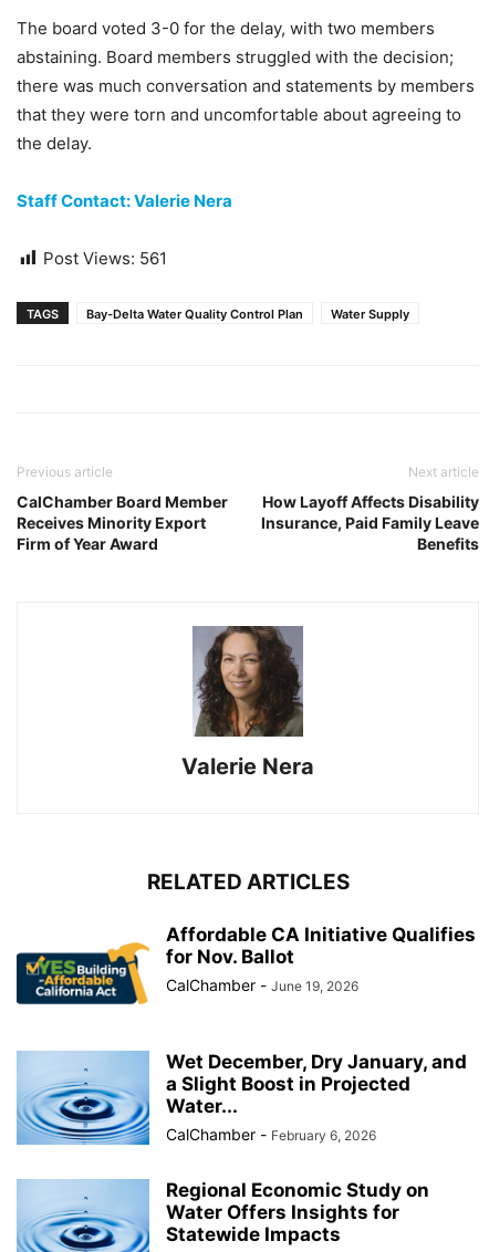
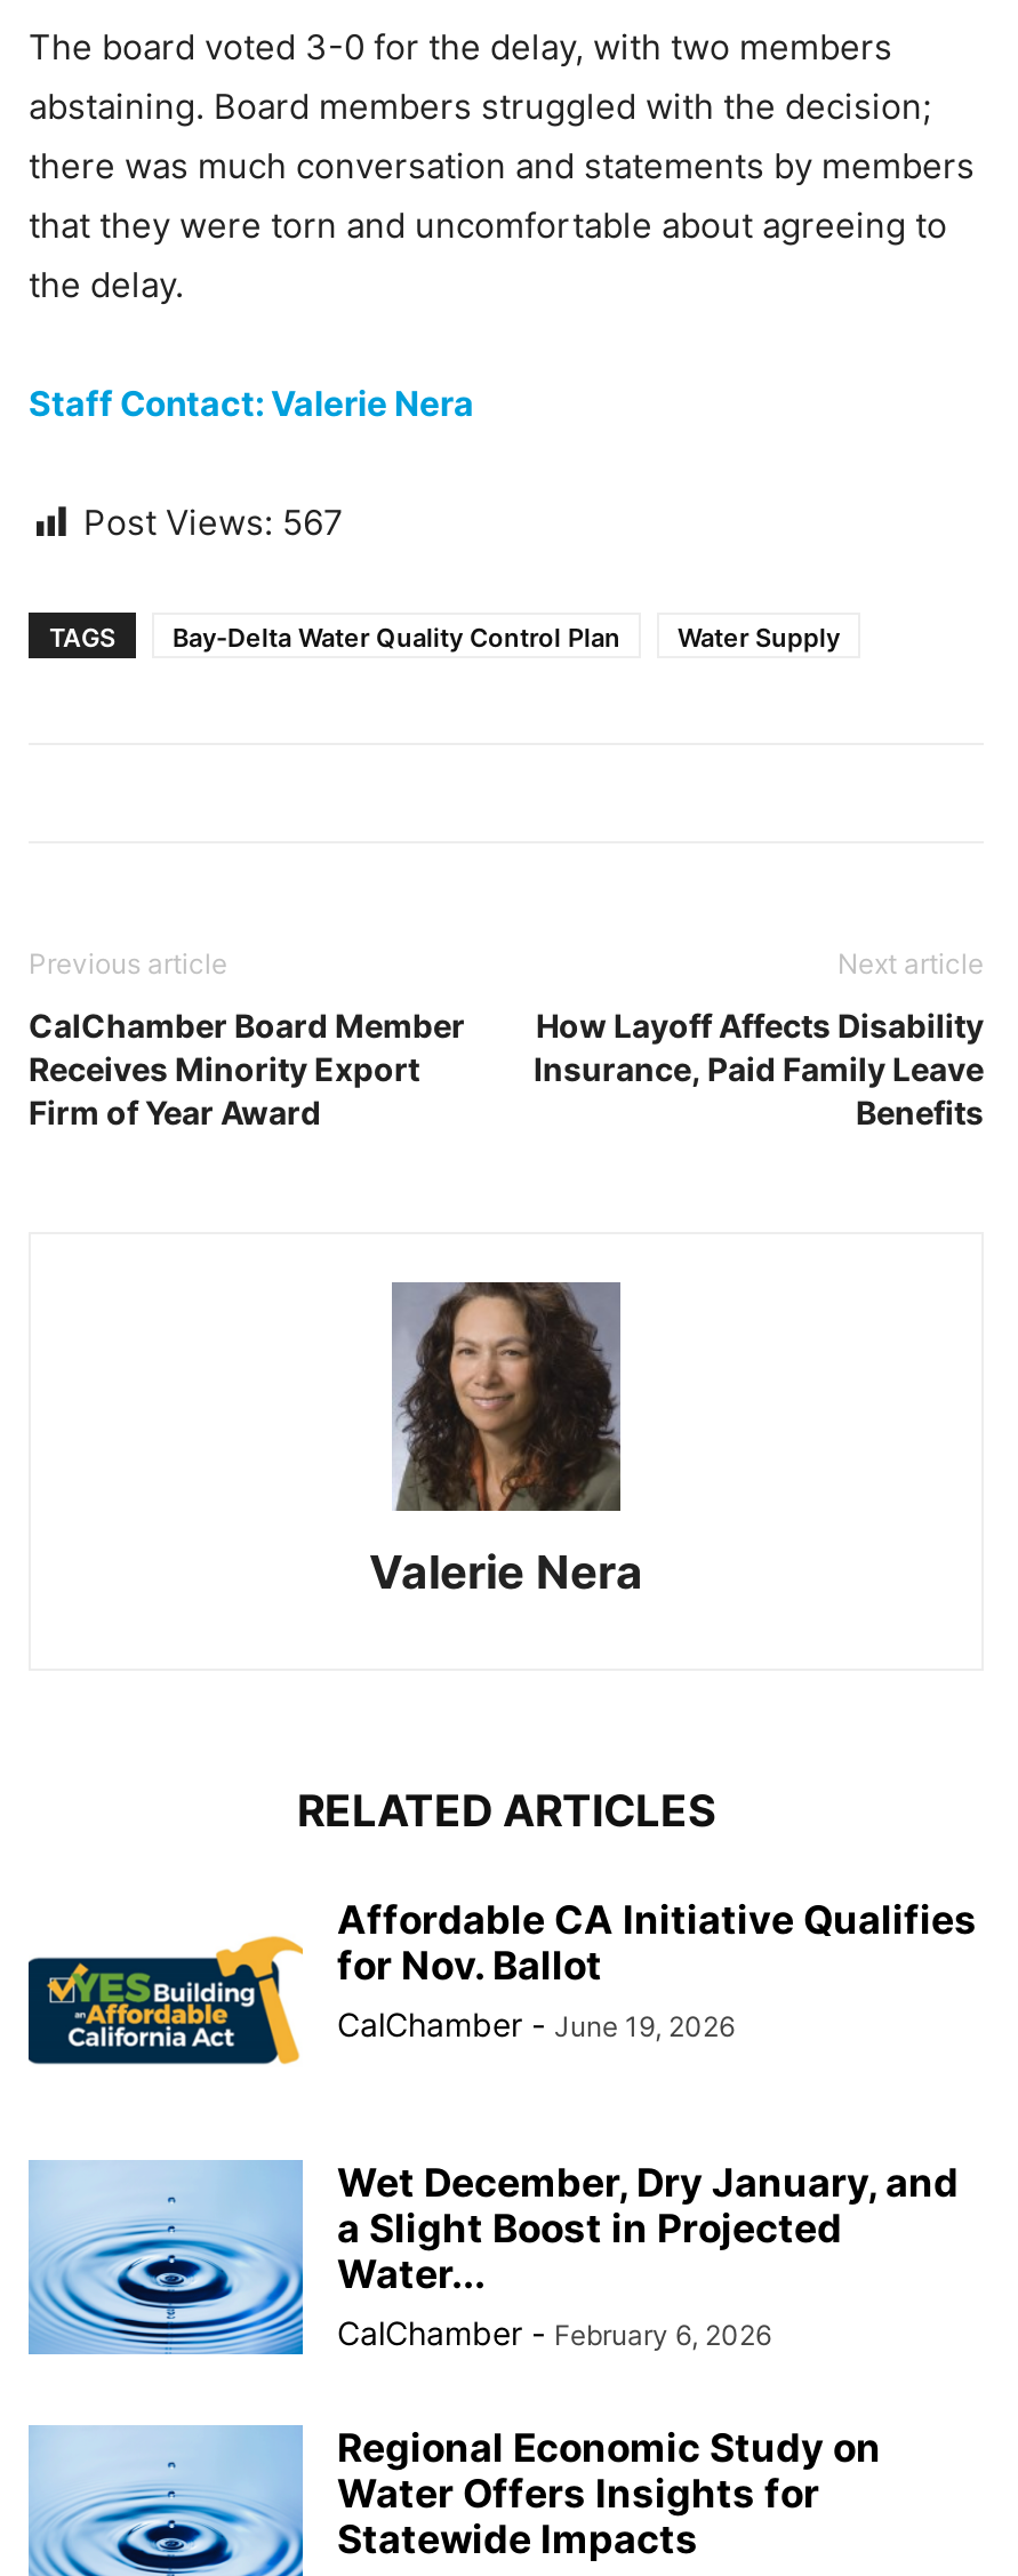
[43,248,167,269] Post Views: 561 -> [83,501,344,544] Post Views: 567

